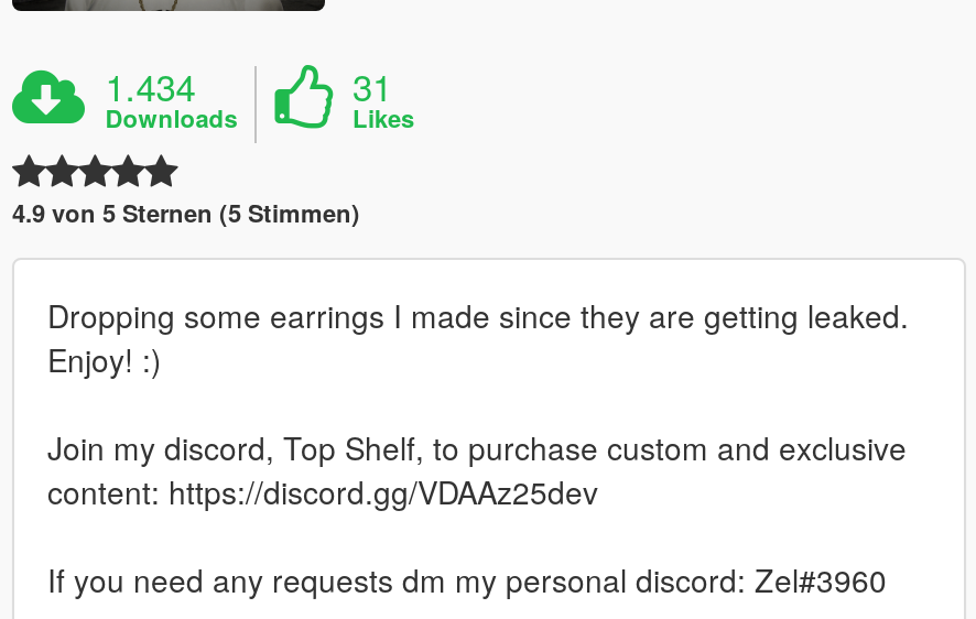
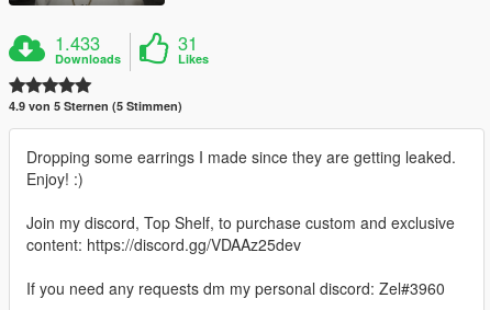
[105,61,195,113] 1.434 -> [55,30,100,56] 1.433

